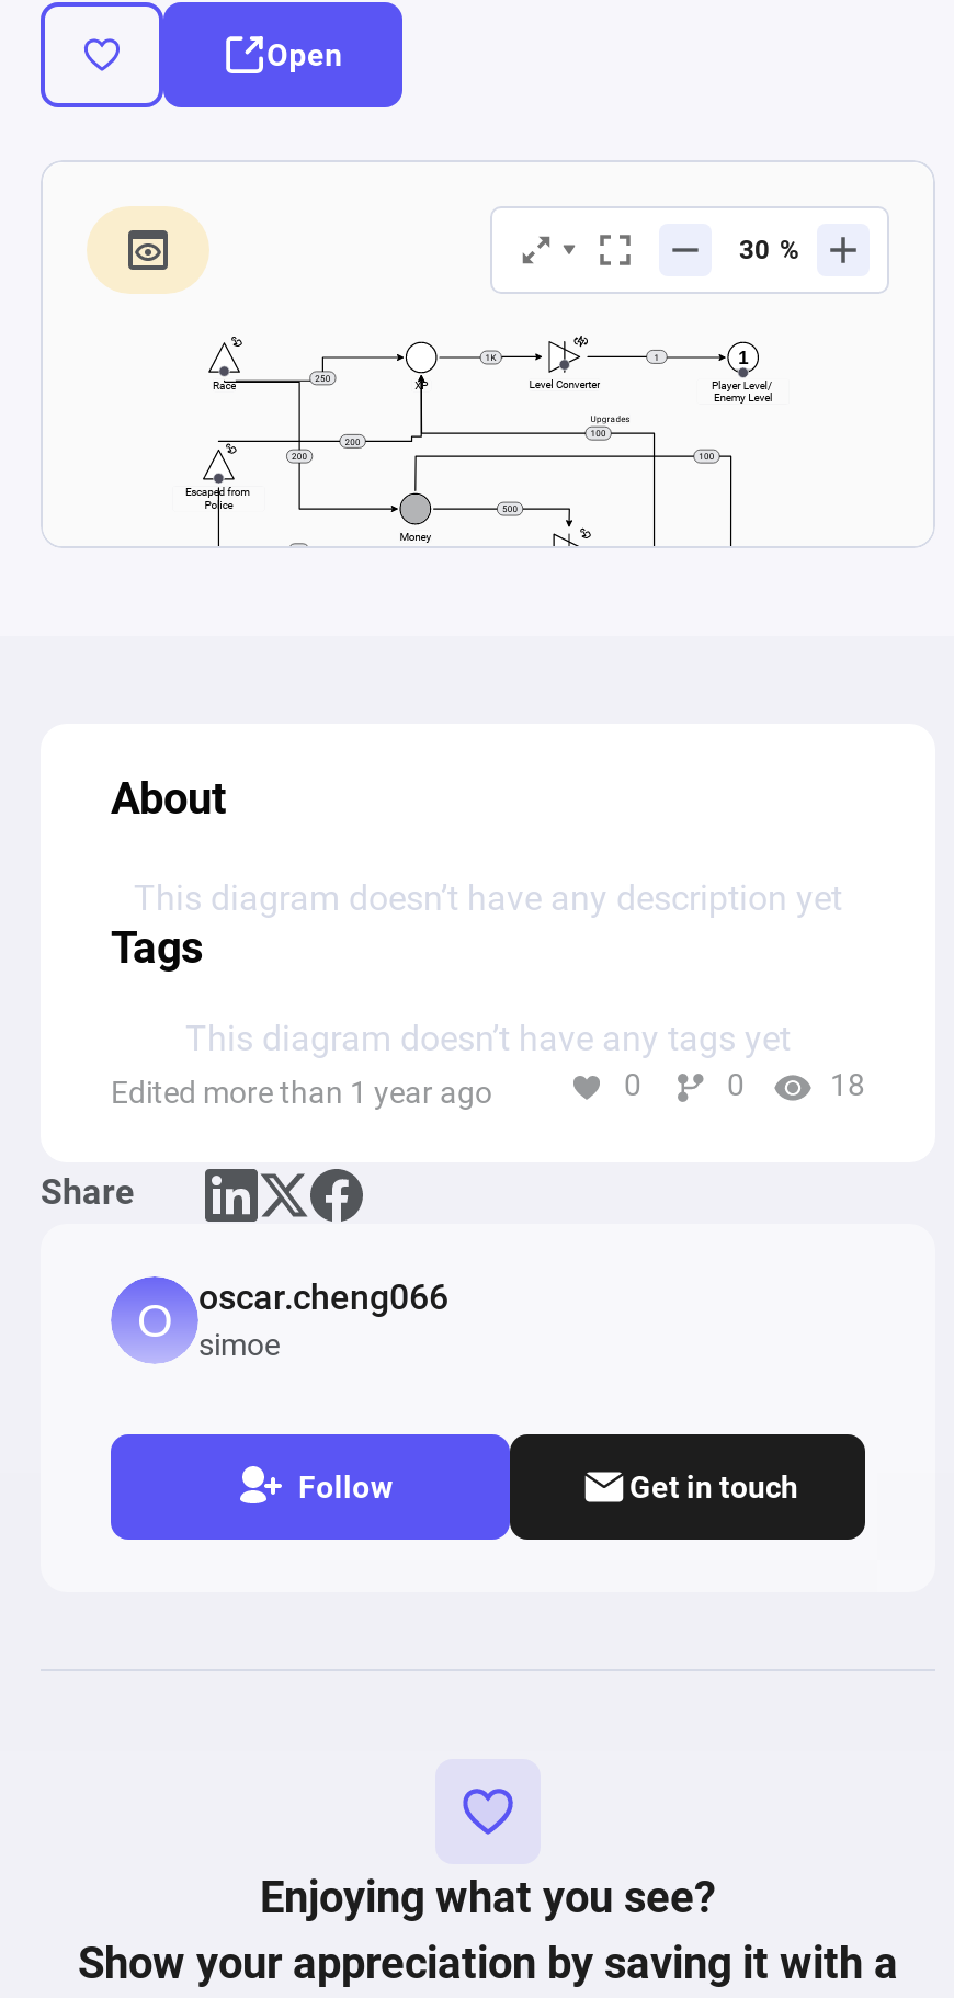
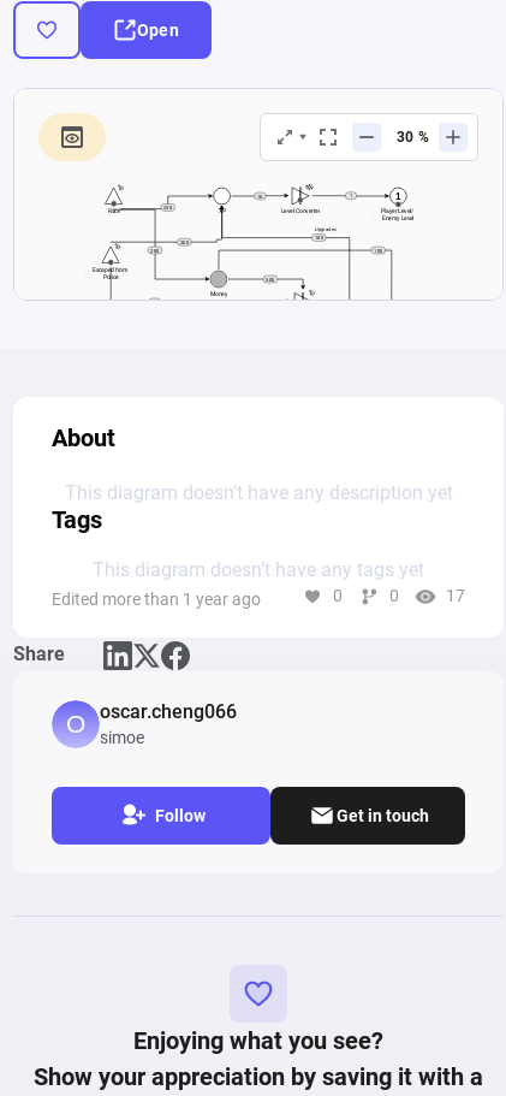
[824,1068,865,1103] 18 -> [442,586,465,605] 17

